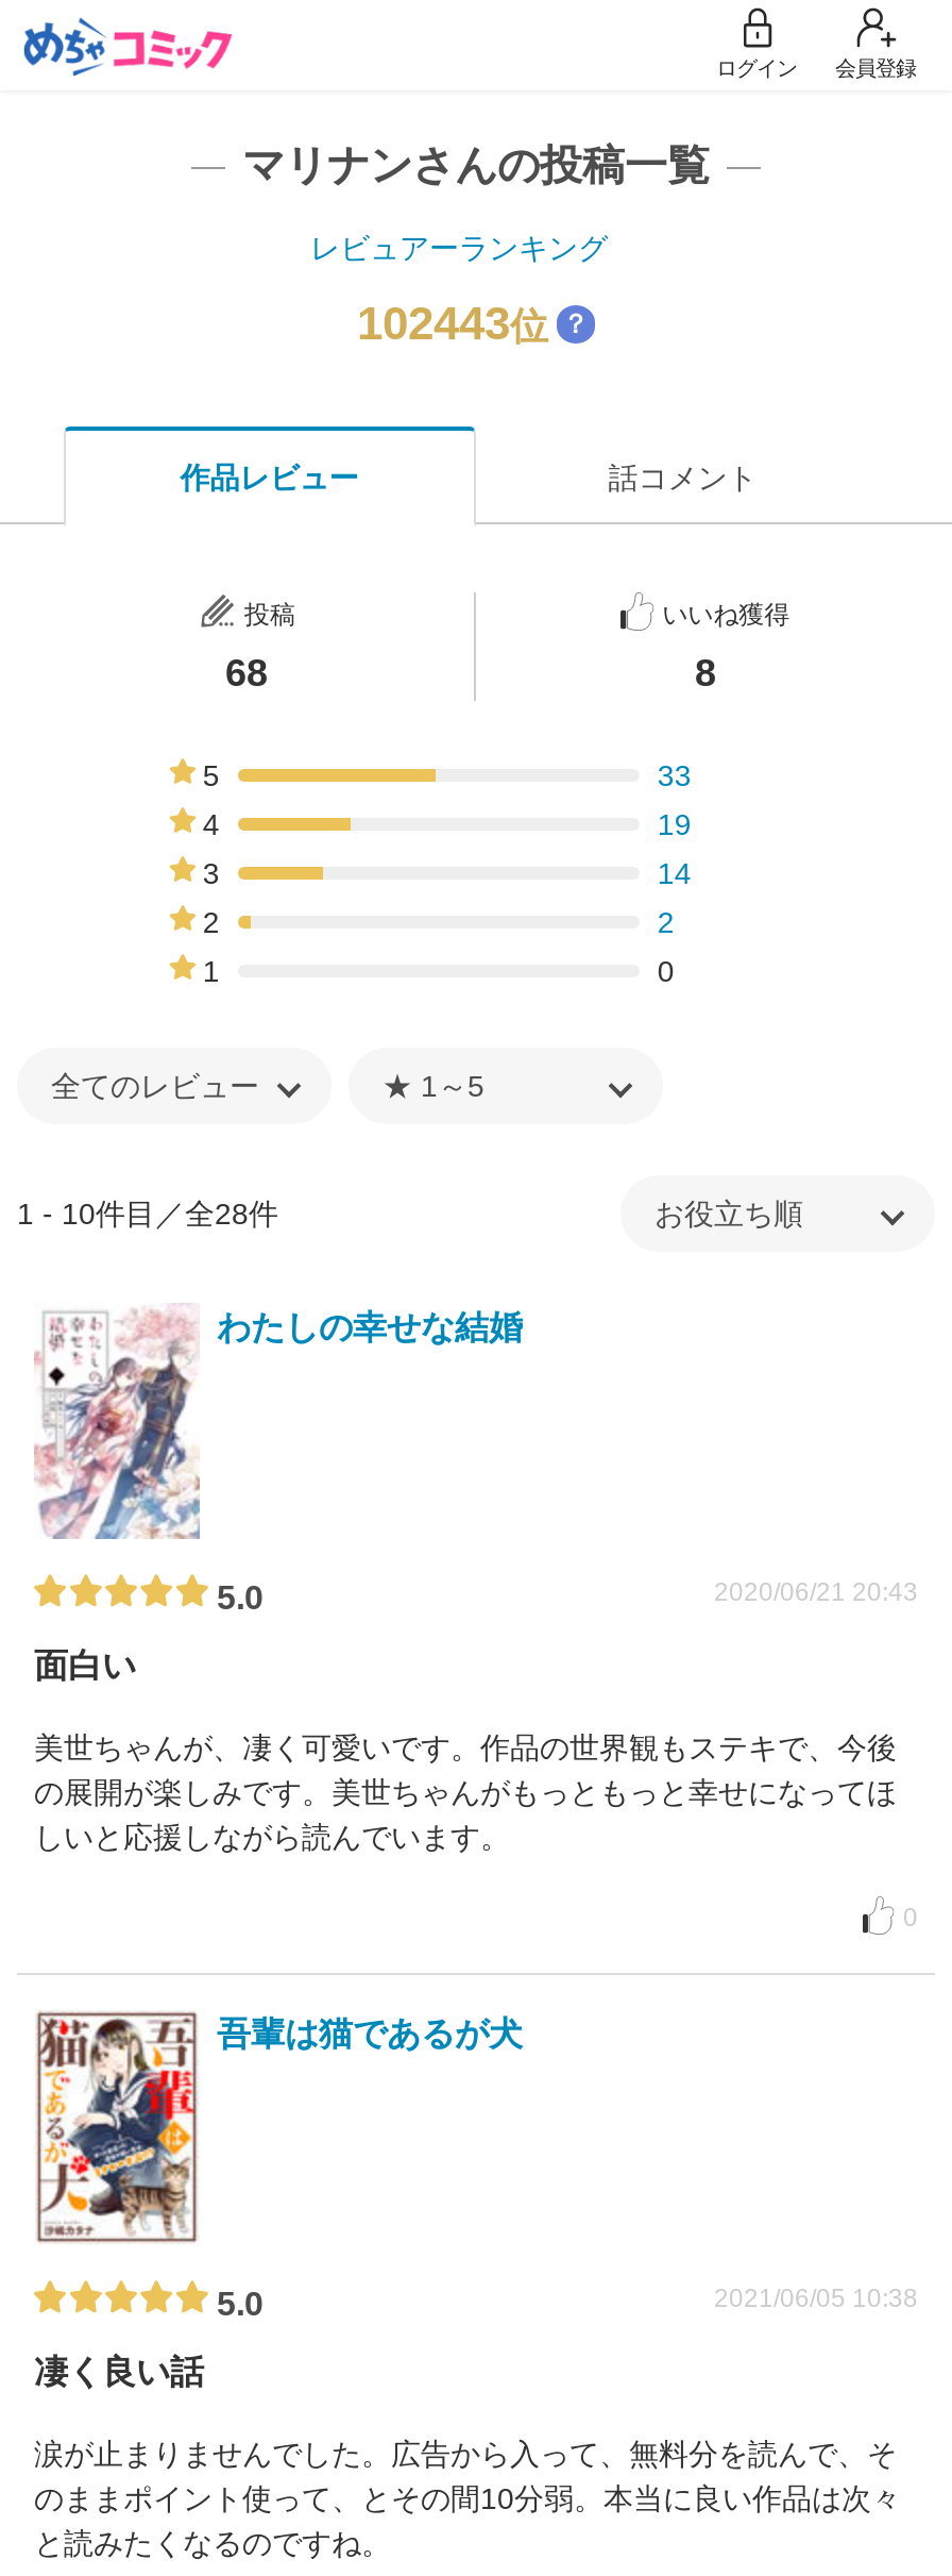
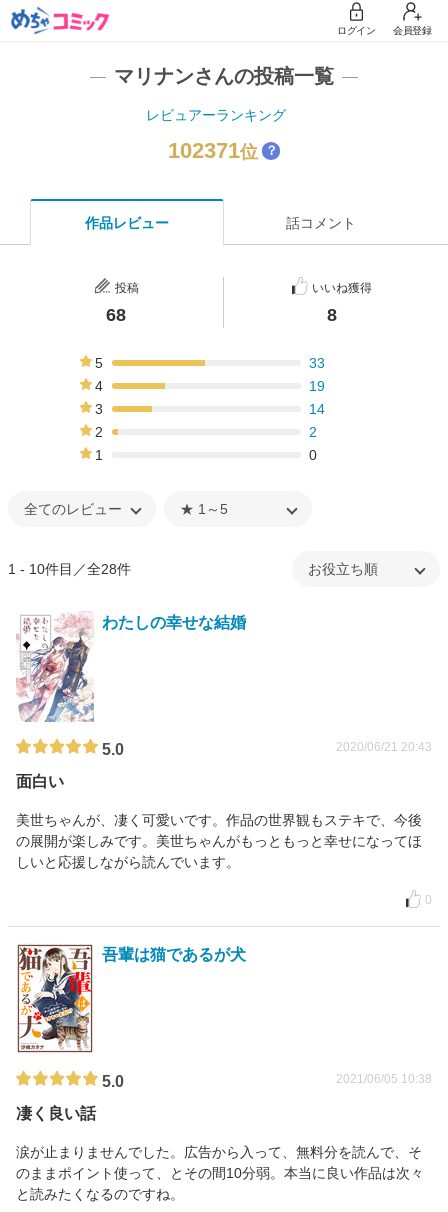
[357,297,590,350] 102443位 ？ -> [168,138,277,163] 102371位 ？

